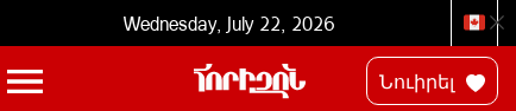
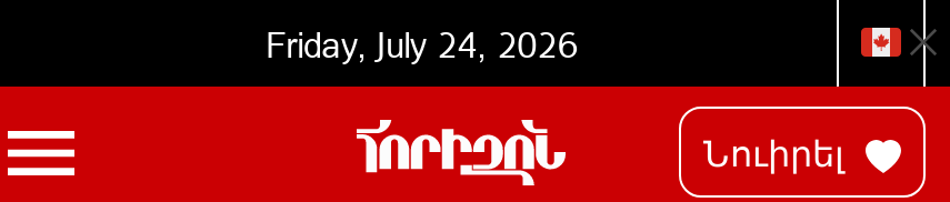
[123,11,334,34] Wednesday, July 22, 2026 -> [266,21,577,63] Friday, July 24, 2026

